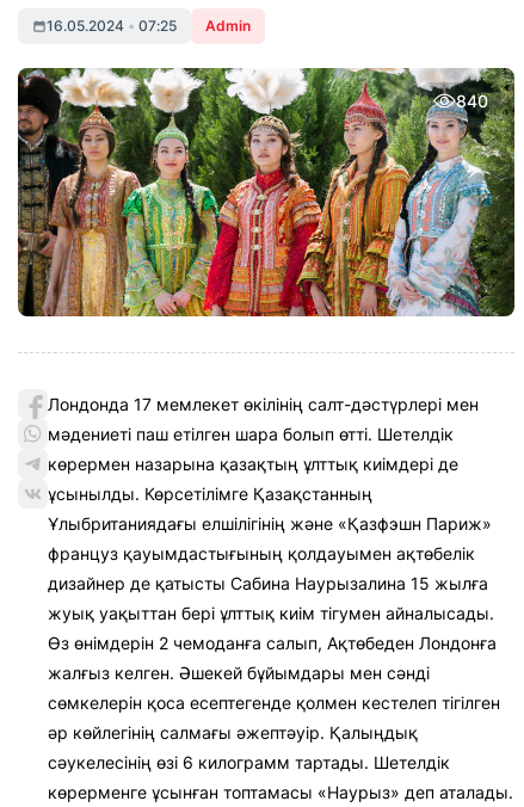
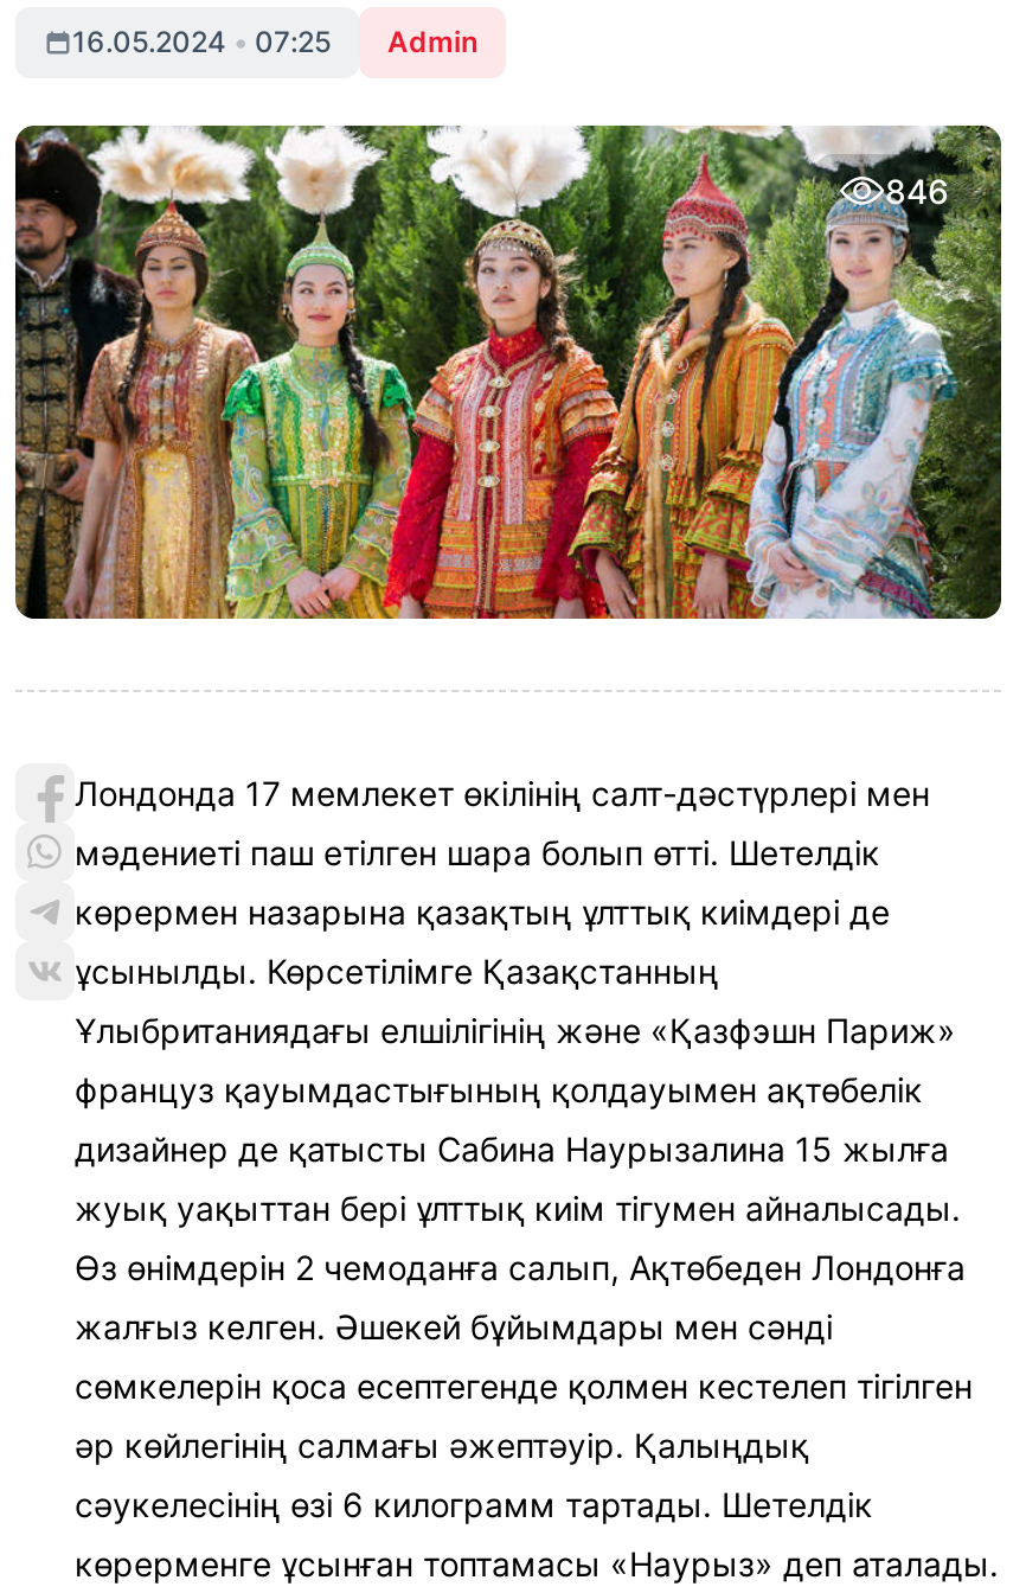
[456,90,488,110] 840 -> [885,169,949,210] 846

